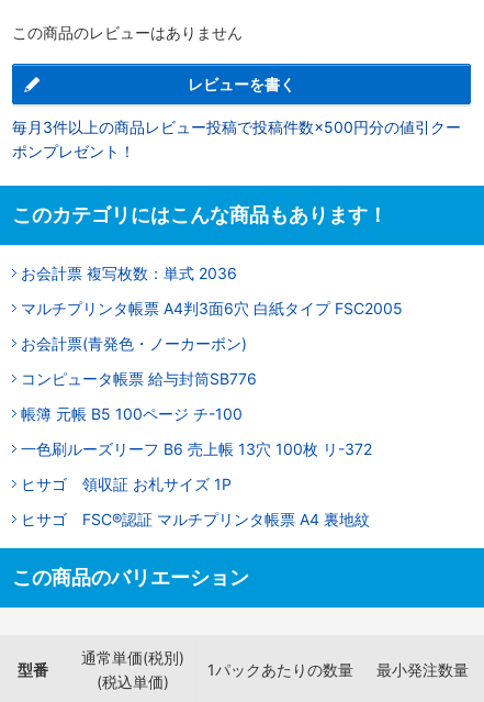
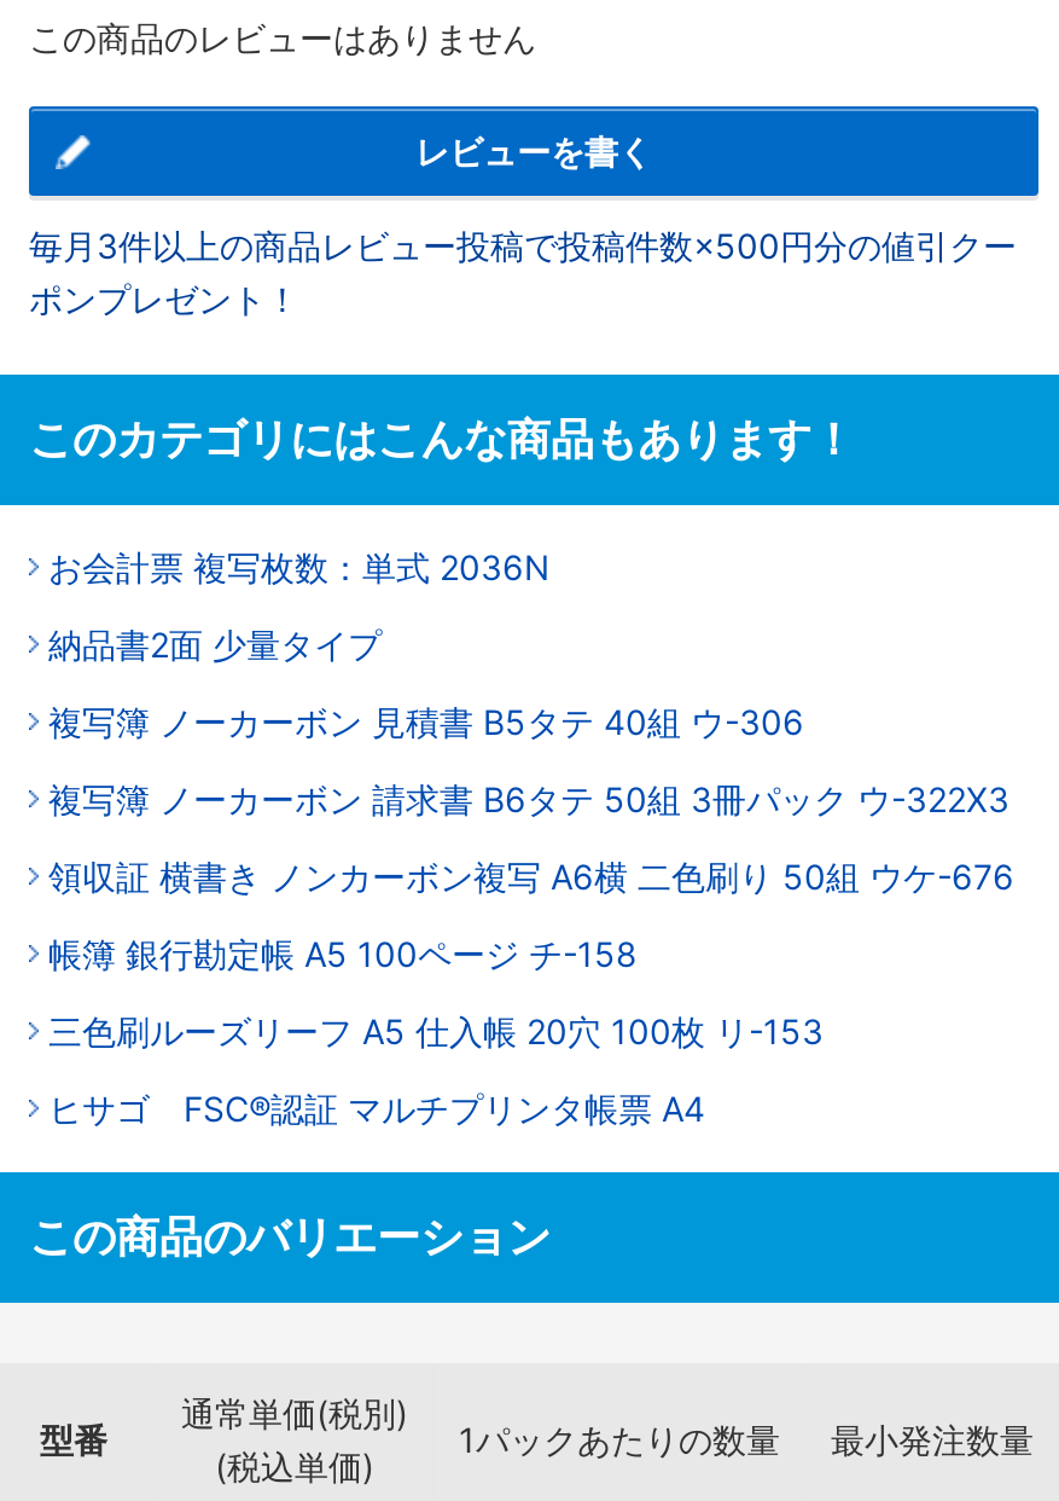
[21,263,237,282] お会計票 複写枚数：単式 2036 -> [48,545,551,586] お会計票 複写枚数：単式 2036N
[21,298,403,317] マルチプリンタ帳票 A4判3面6穴 白紙タイプ FSC2005 -> [48,622,382,663] 納品書2面 少量タイプ
[21,333,247,352] お会計票(青発色・ノーカーボン) -> [48,700,804,741] 複写簿 ノーカーボン 見積書 B5タテ 40組 ウ-306
[21,369,257,387] コンピュータ帳票 給与封筒SB776 -> [48,777,1009,818] 複写簿 ノーカーボン 請求書 B6タテ 50組 3冊パック ウ-322X3
[21,404,243,422] 帳簿 元帳 B5 100ページ チ-100 -> [48,854,1014,896] 領収証 横書き ノンカーボン複写 A6横 二色刷り 50組 ウケ-676
[21,439,372,458] 一色刷ルーズリーフ B6 売上帳 13穴 100枚 リ-372 -> [48,932,638,973] 帳簿 銀行勘定帳 A5 100ページ チ-158
[21,474,232,493] ヒサゴ 領収証 お札サイズ 1P -> [48,1009,824,1050] 三色刷ルーズリーフ A5 仕入帳 20穴 100枚 リ-153
[21,509,370,528] ヒサゴ FSC®認証 マルチプリンタ帳票 A4 裏地紋 -> [48,1086,705,1128] ヒサゴ FSC®認証 マルチプリンタ帳票 A4

